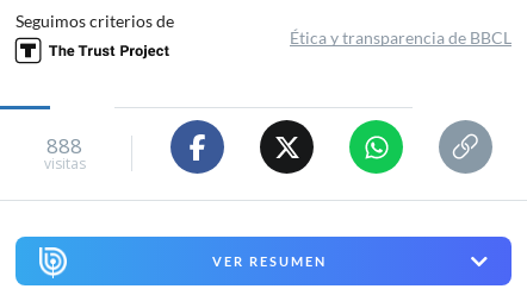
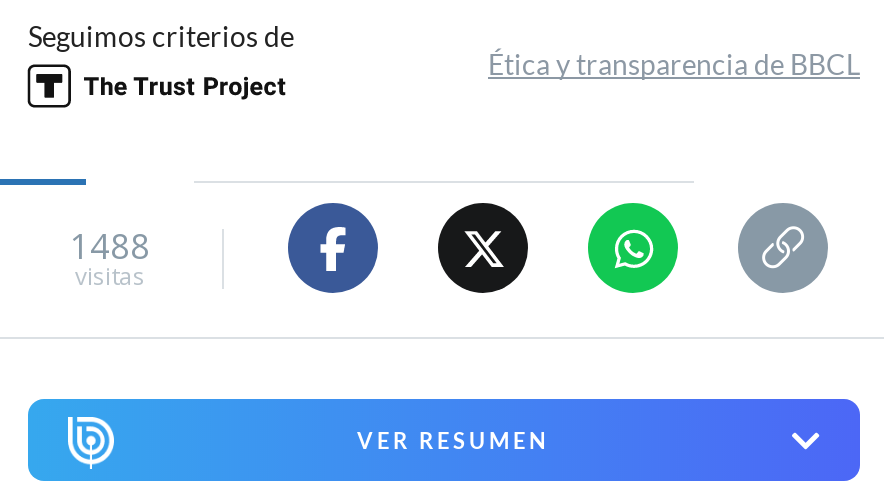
[46,132,82,159] 888 -> [70,223,150,269] 1488

